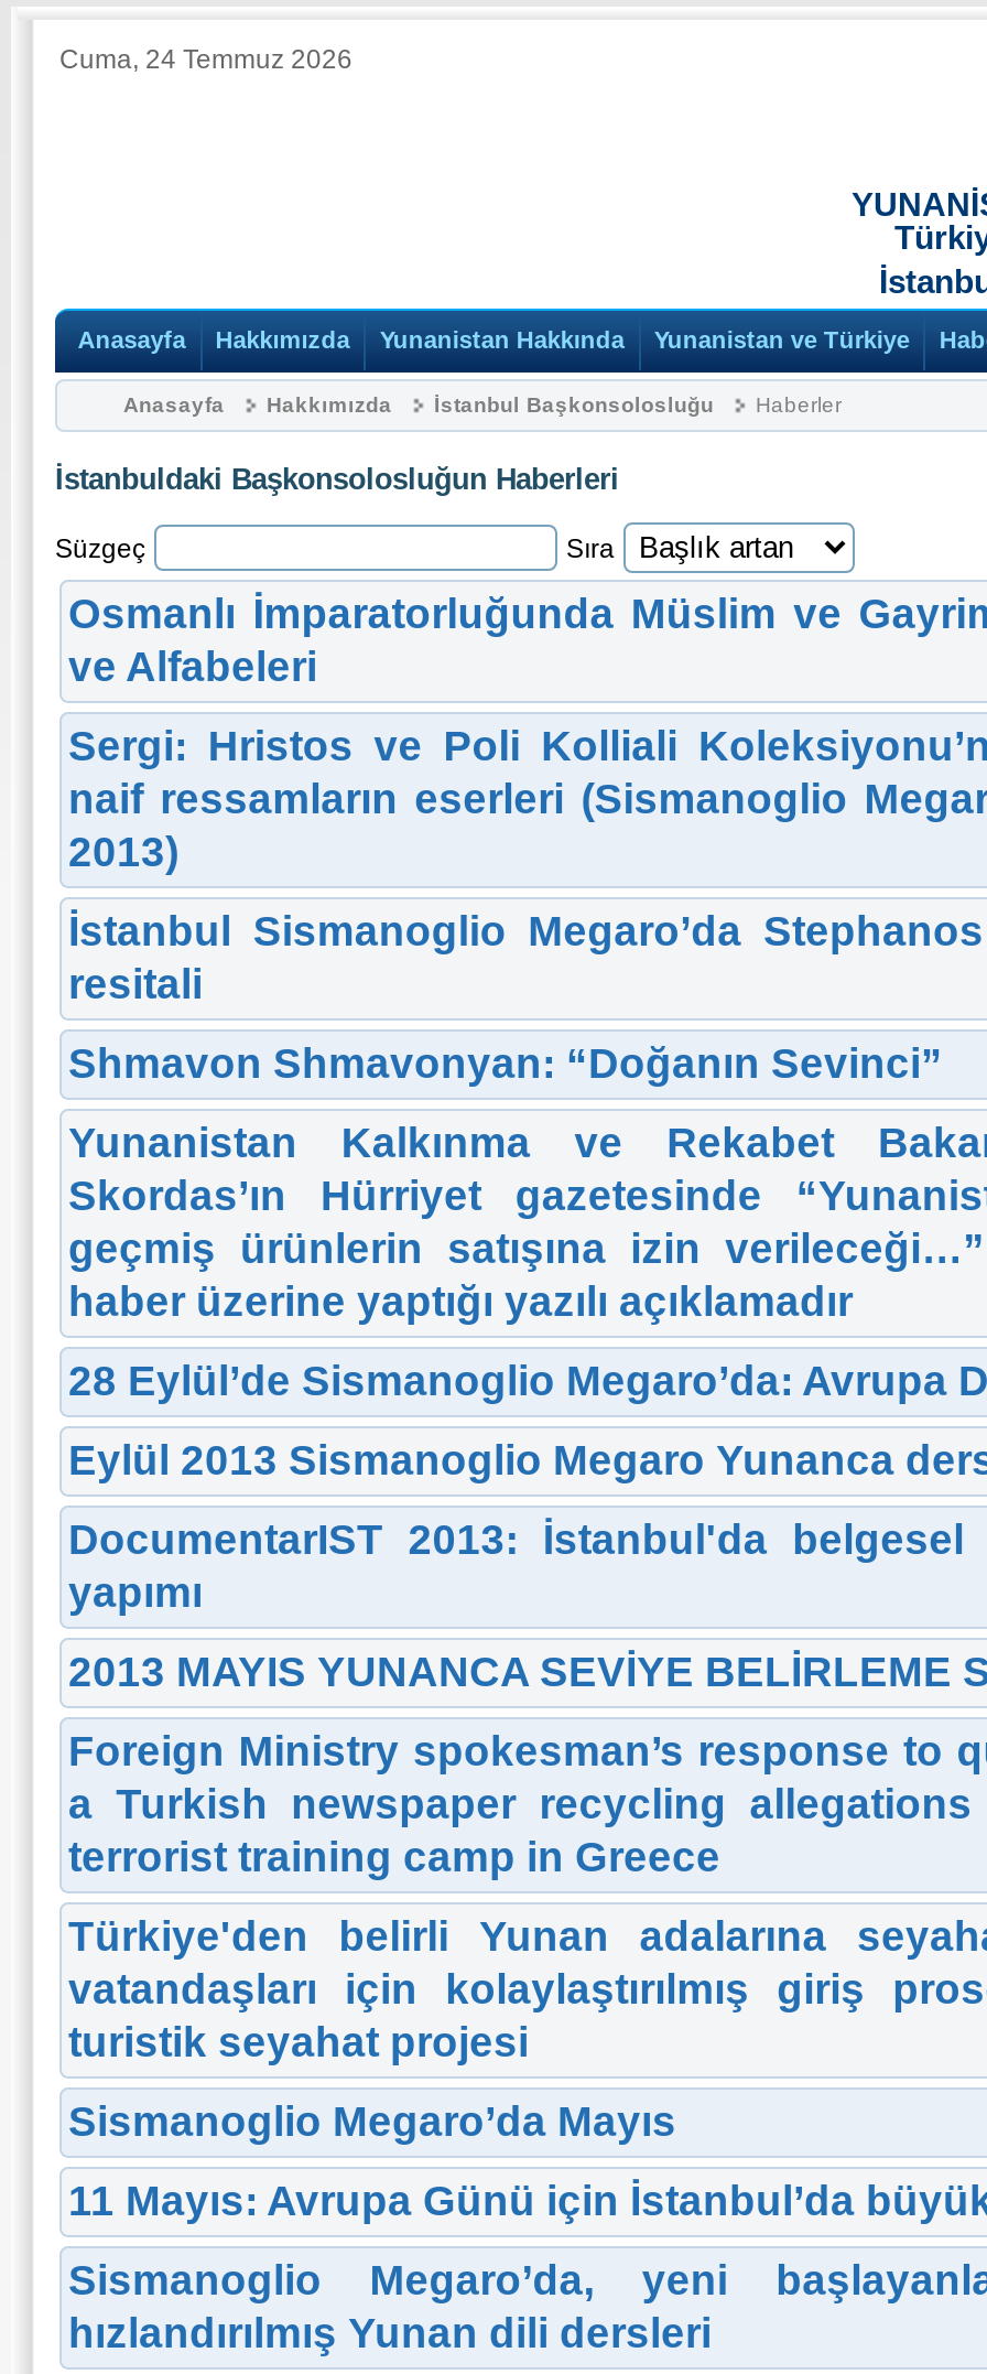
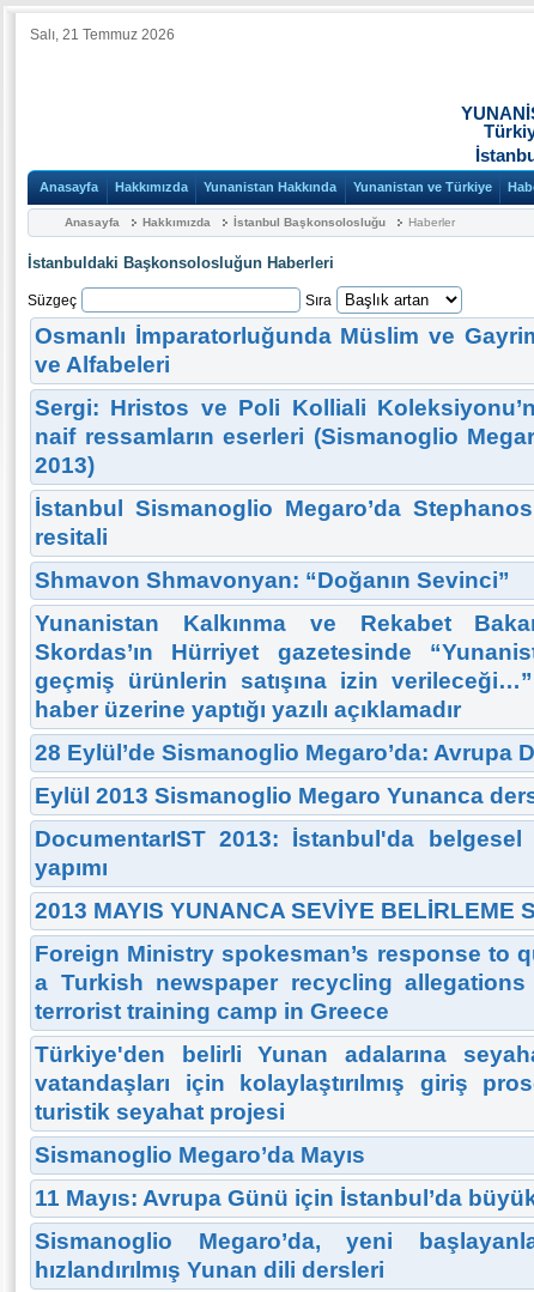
[59,44,352,75] Cuma, 24 Temmuz 2026 -> [30,26,175,43] Salı, 21 Temmuz 2026

